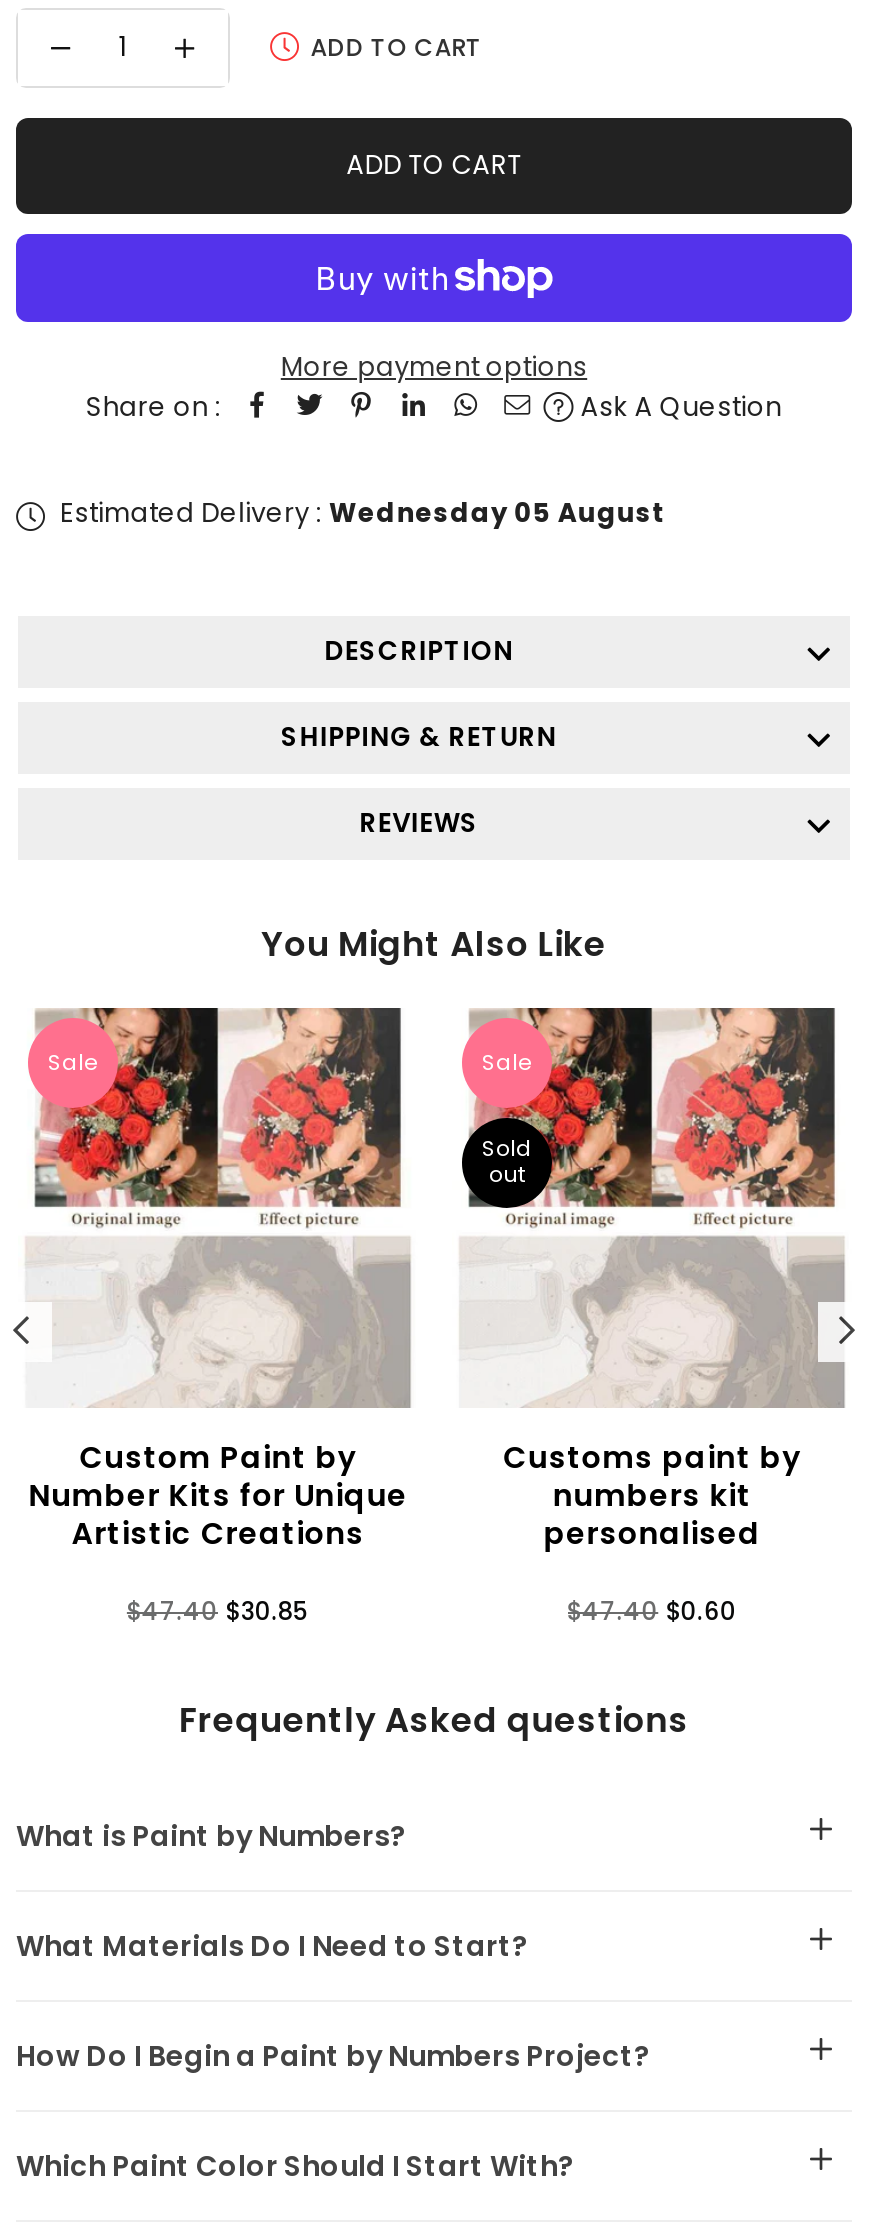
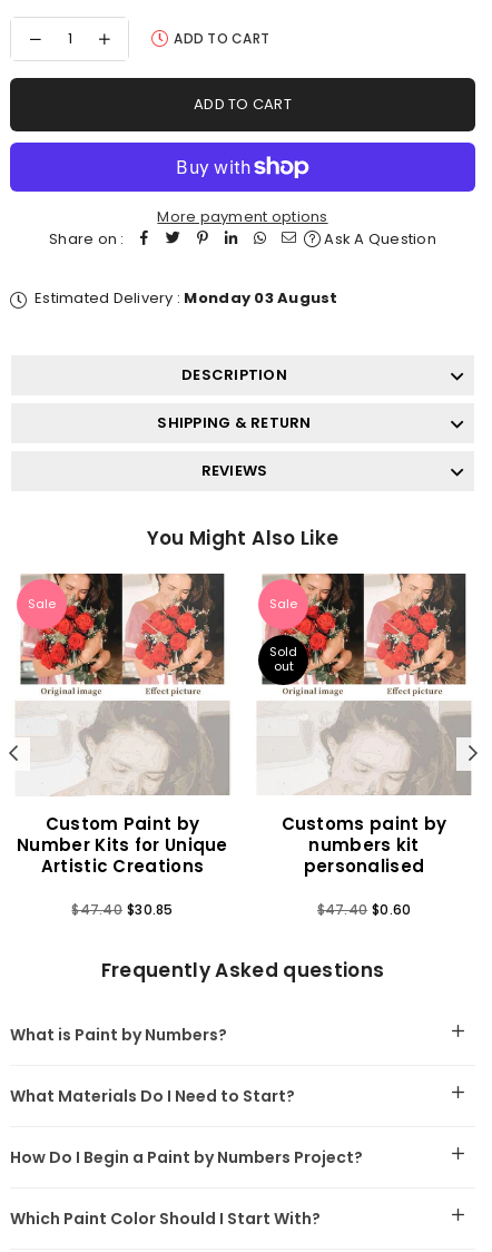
[60,493,667,531] Estimated Delivery : Wednesday 05 August -> [35,287,338,308] Estimated Delivery : Monday 03 August

